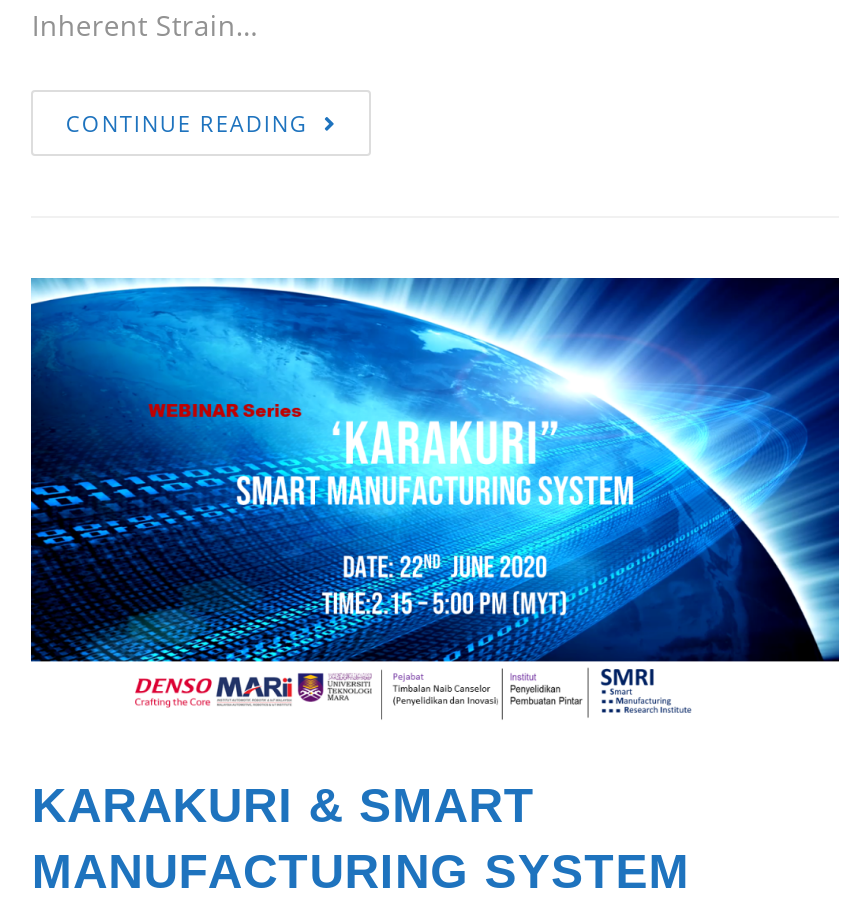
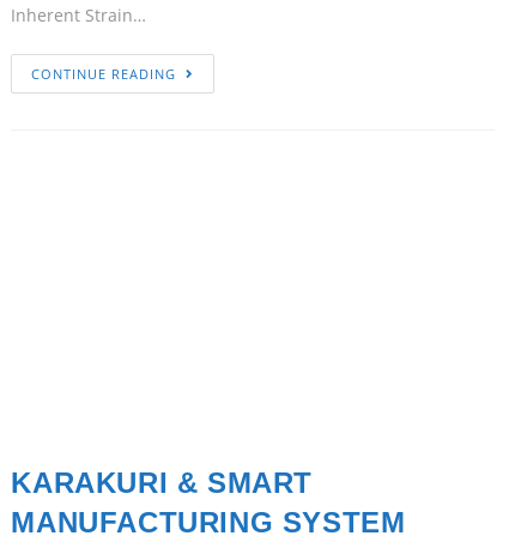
[29,276,841,718] [image] -> none

